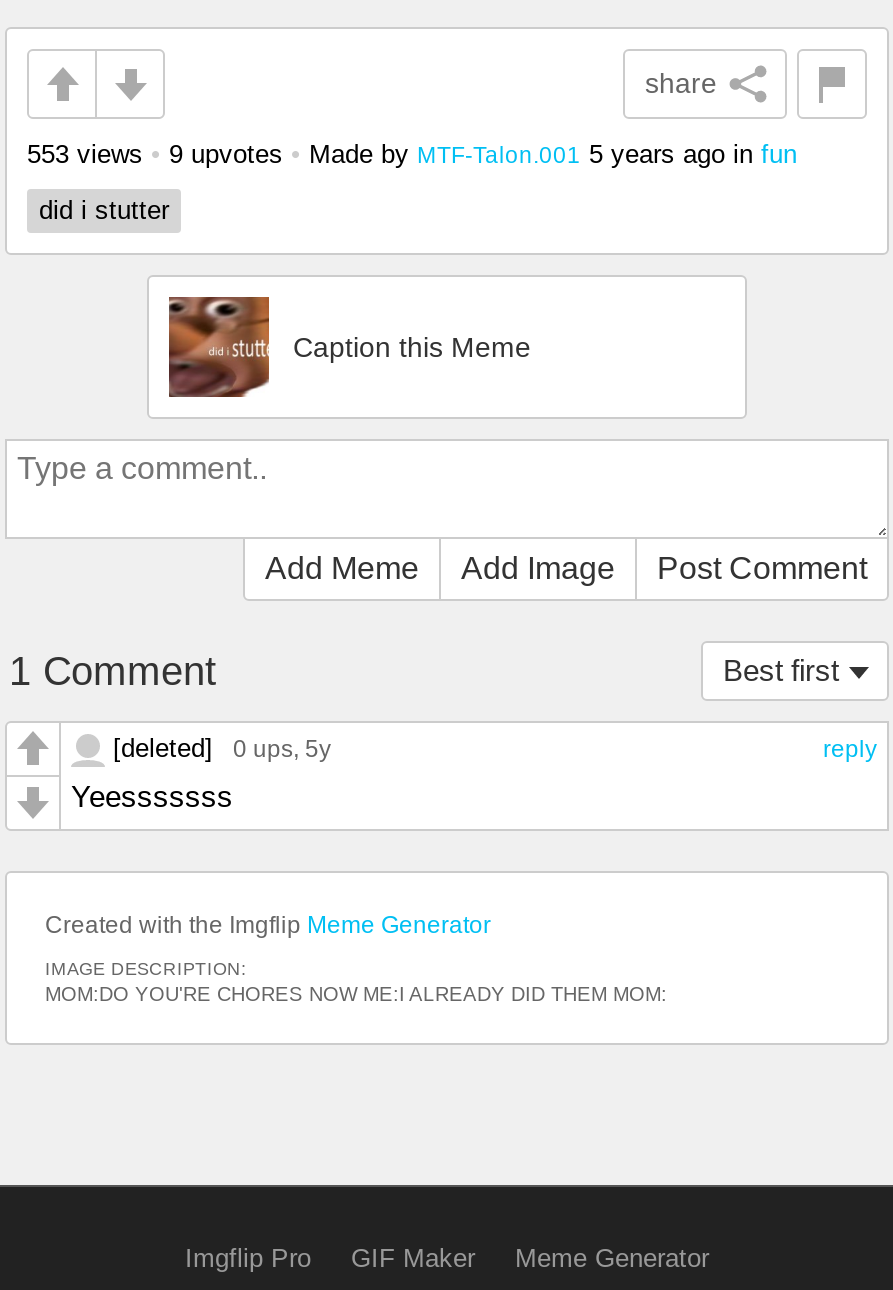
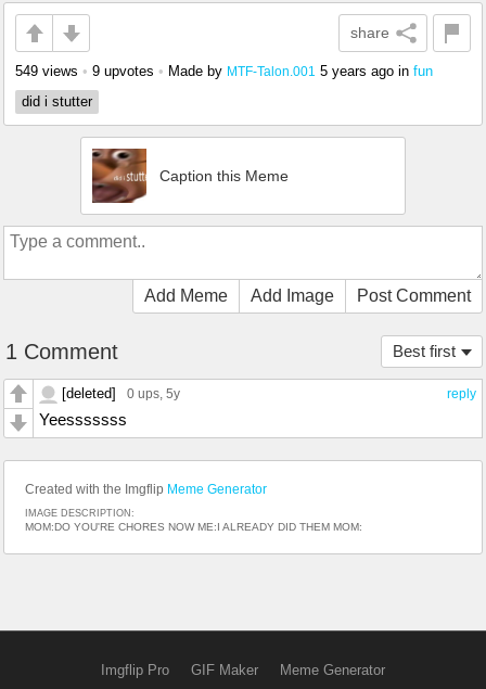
[27,140,797,170] 553 views • 9 upvotes • Made by MTF-Talon.001 5 years ago in fun -> [15,63,433,80] 549 views • 9 upvotes • Made by MTF-Talon.001 5 years ago in fun

